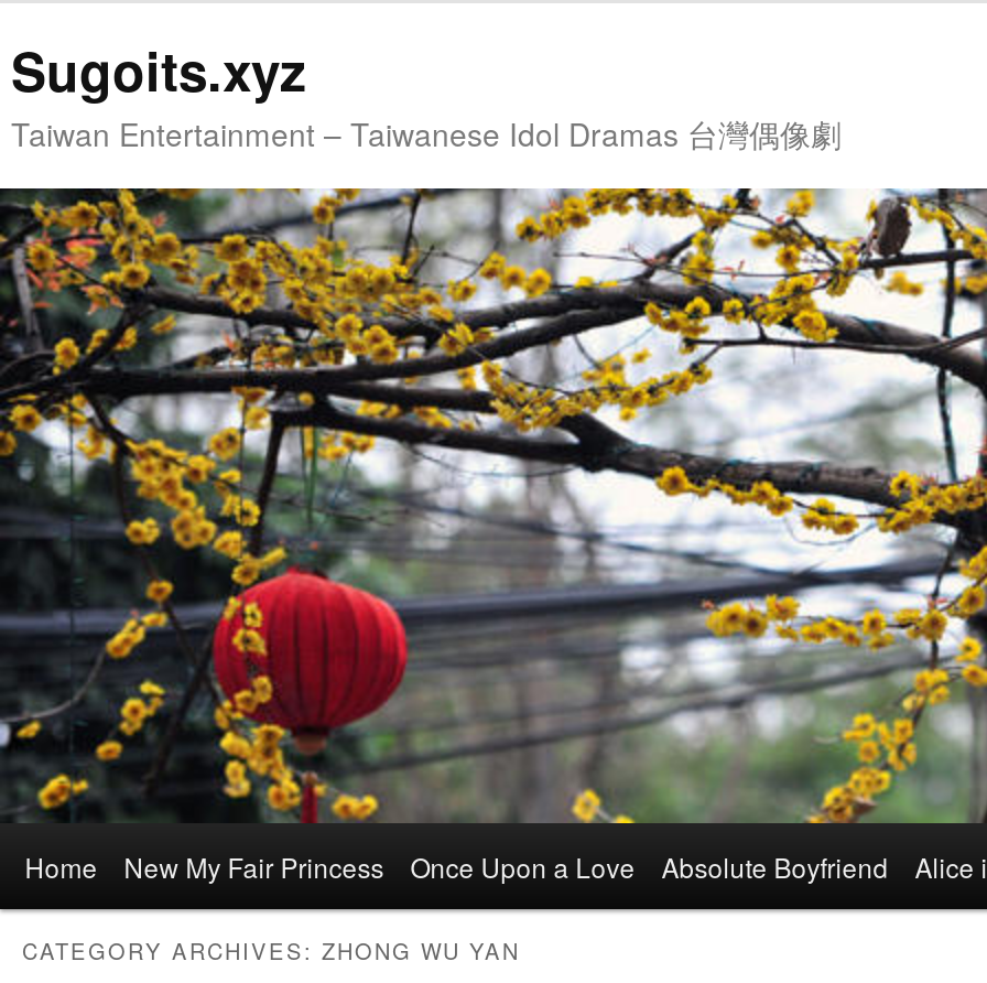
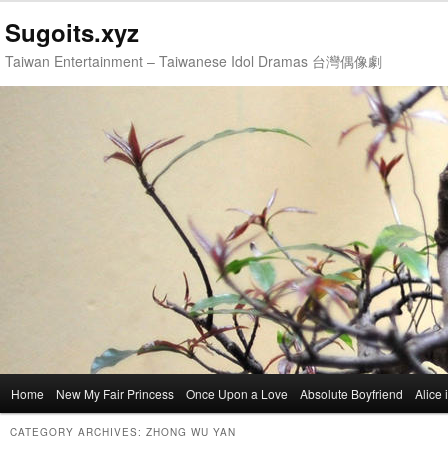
[7,186,980,825] [image] -> [3,86,445,375] [image]

